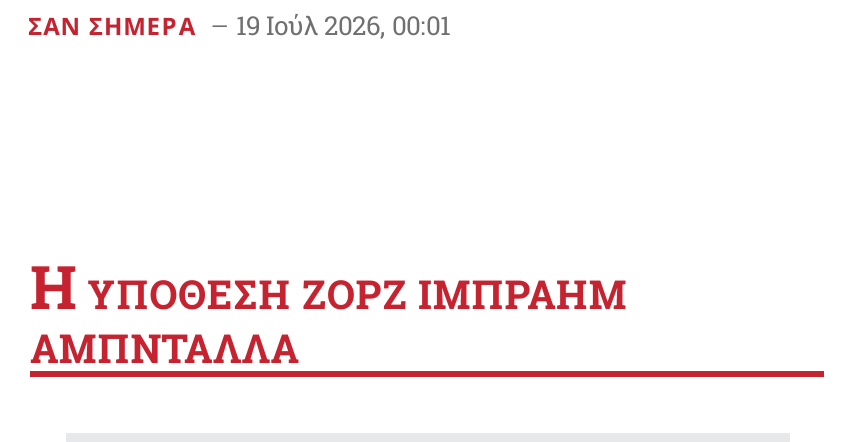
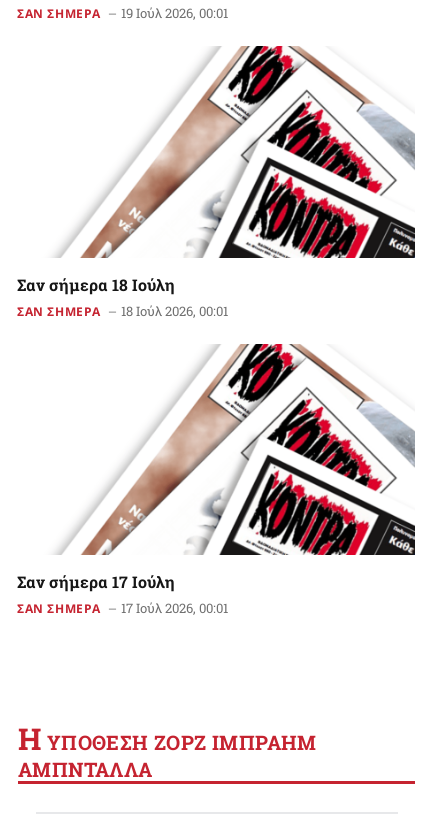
none -> [17,45,416,320] [image] | Σαν σήμερα 18 Ιούλη | ΣΑΝ ΣΗΜΕΡΑ | 18 Ιούλ 2026, 00:01
none -> [17,343,416,617] [image] | Σαν σήμερα 17 Ιούλη | ΣΑΝ ΣΗΜΕΡΑ | 17 Ιούλ 2026, 00:01

